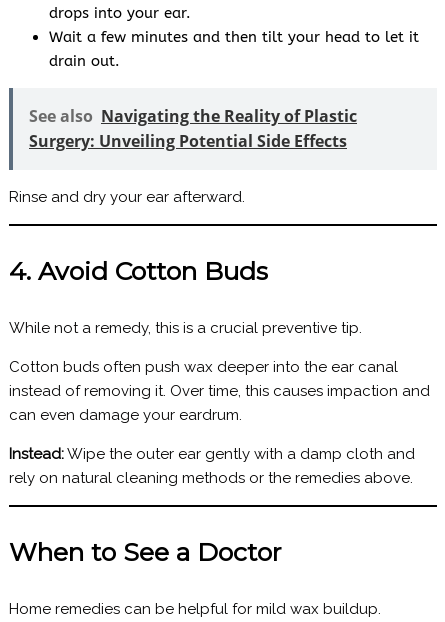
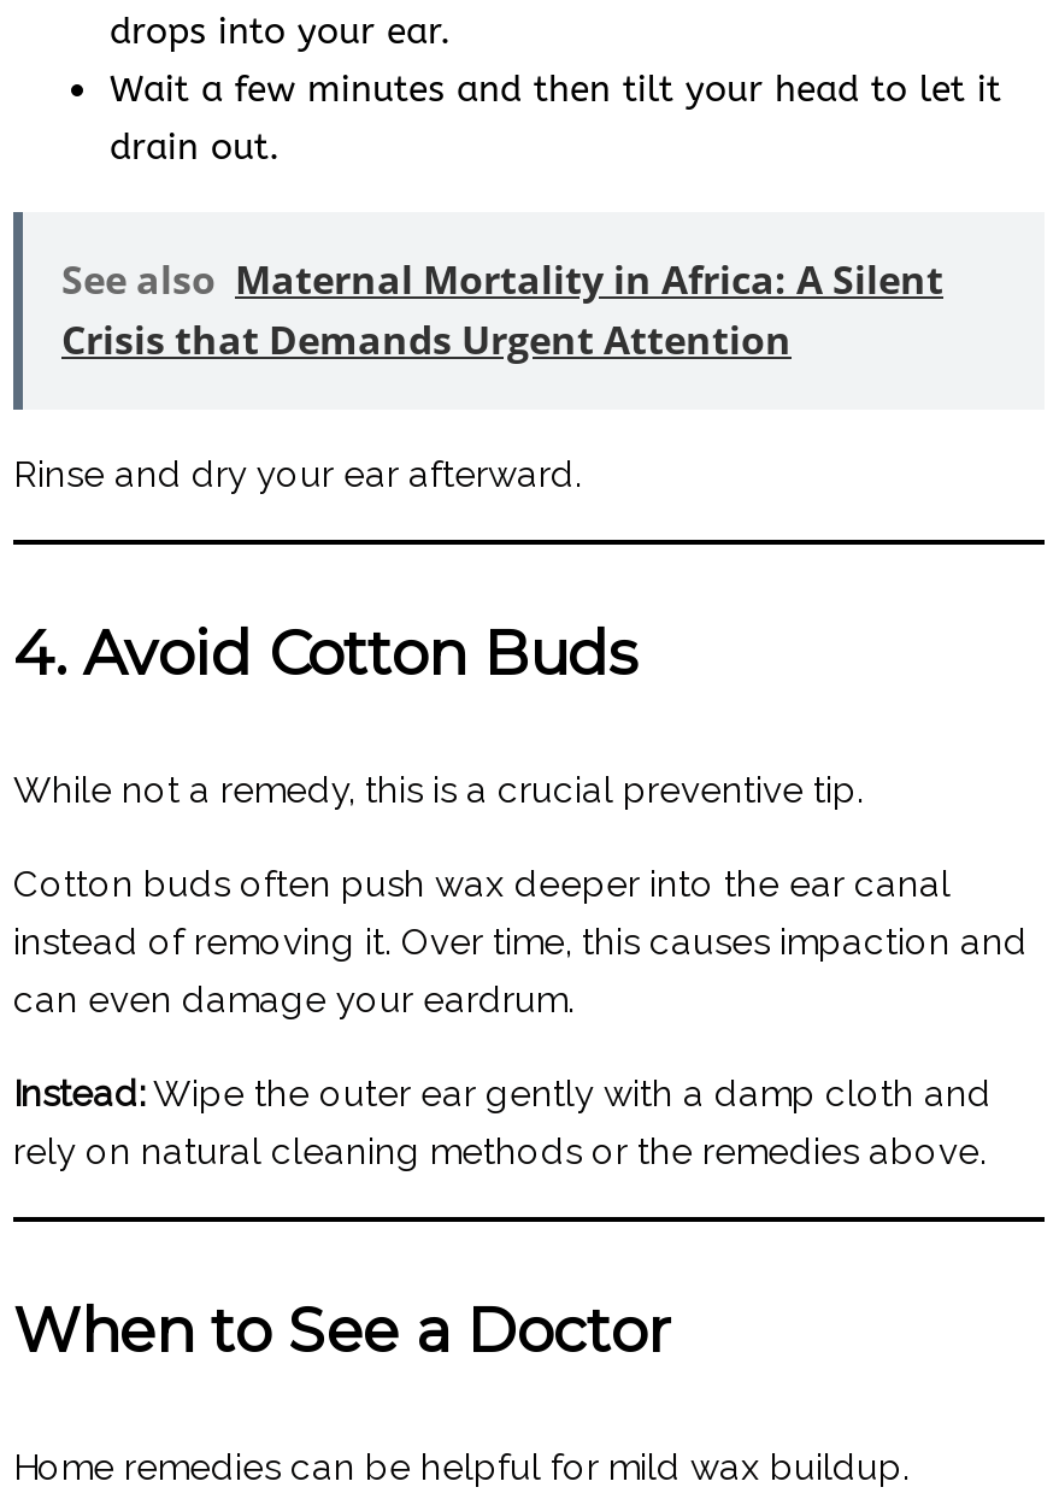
[29,105,357,152] See also Navigating the Reality of Plastic | Surgery: Unveiling Potential Side Effects -> [61,252,943,366] See also Maternal Mortality in Africa: A Silent | Crisis that Demands Urgent Attention

